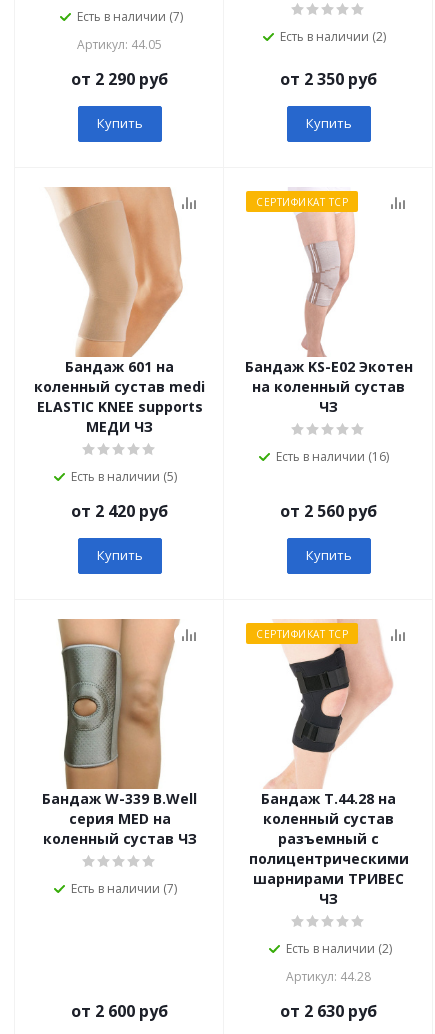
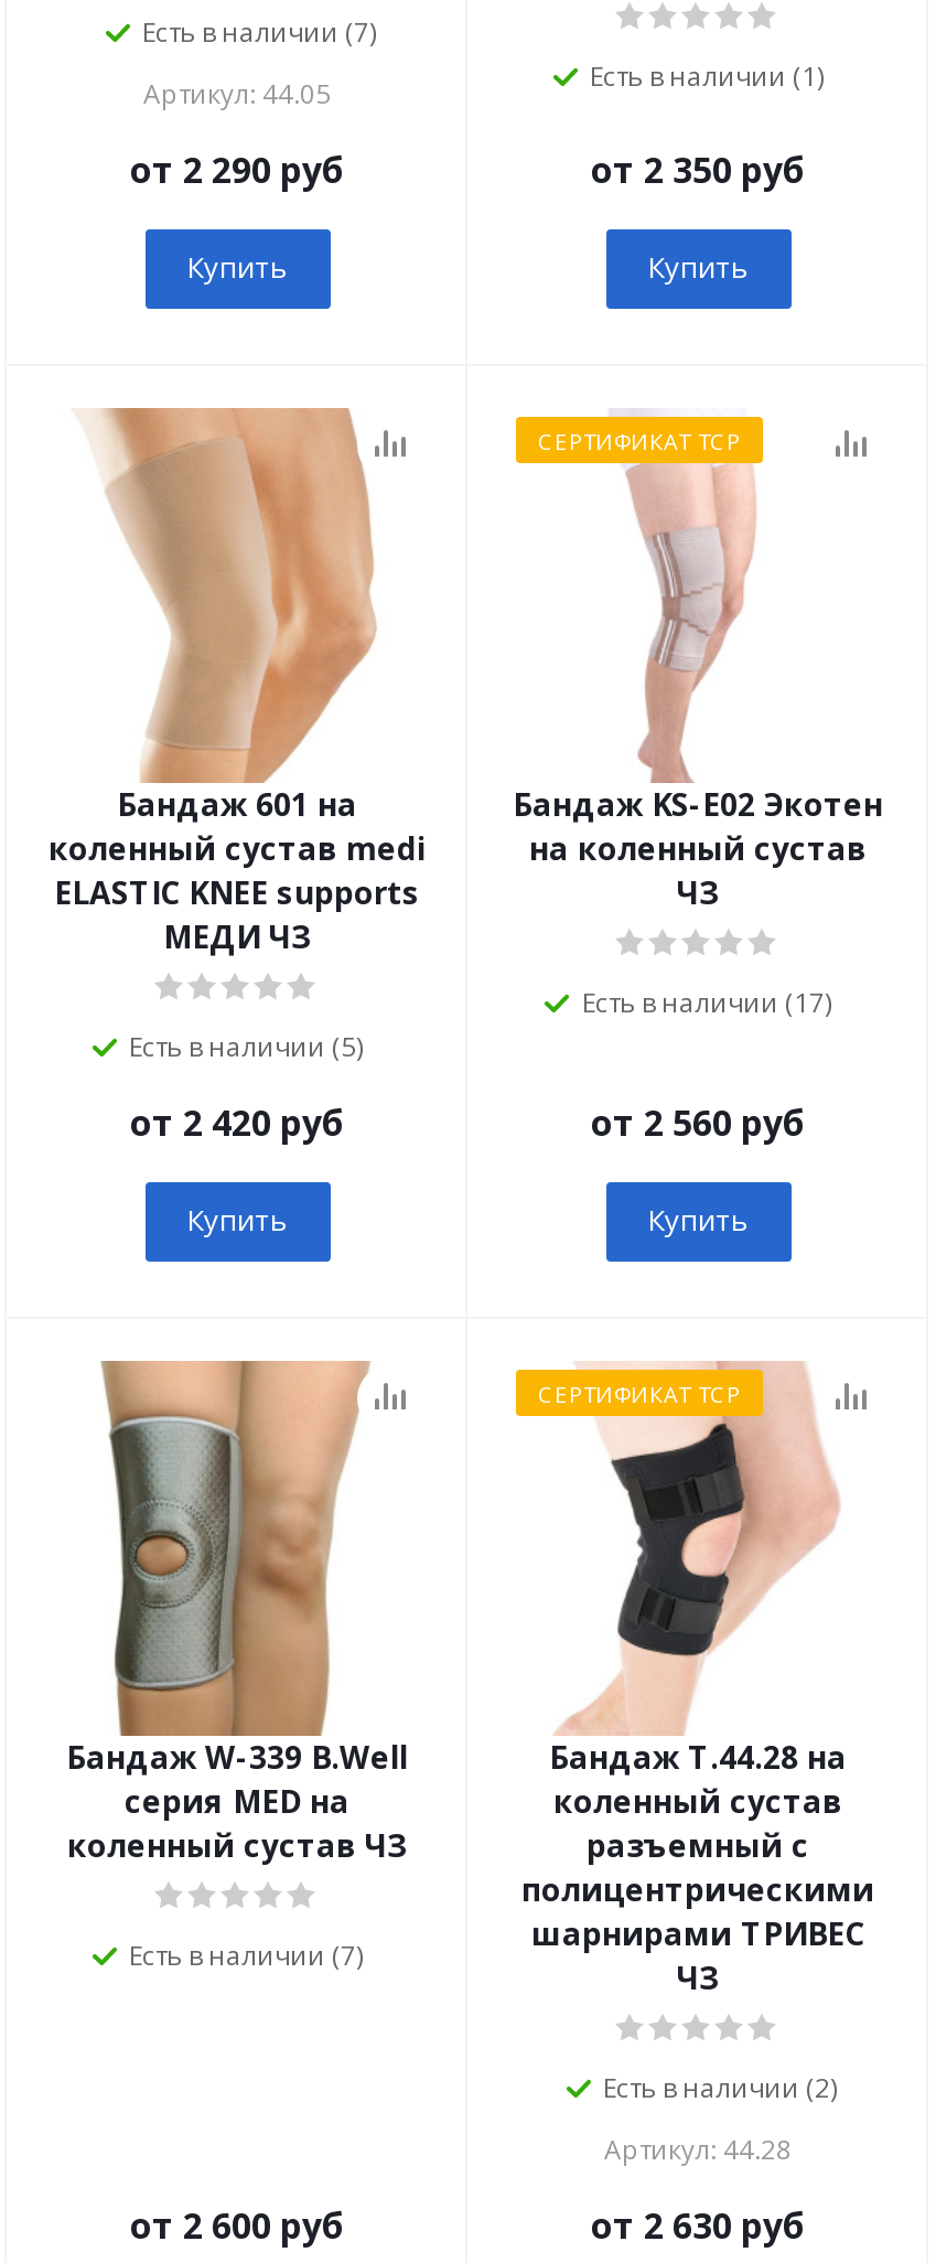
[279,28,385,45] Есть в наличии (2) -> [590,57,824,95] Есть в наличии (1)
[276,448,389,465] Есть в наличии (16) -> [582,984,831,1021] Есть в наличии (17)

